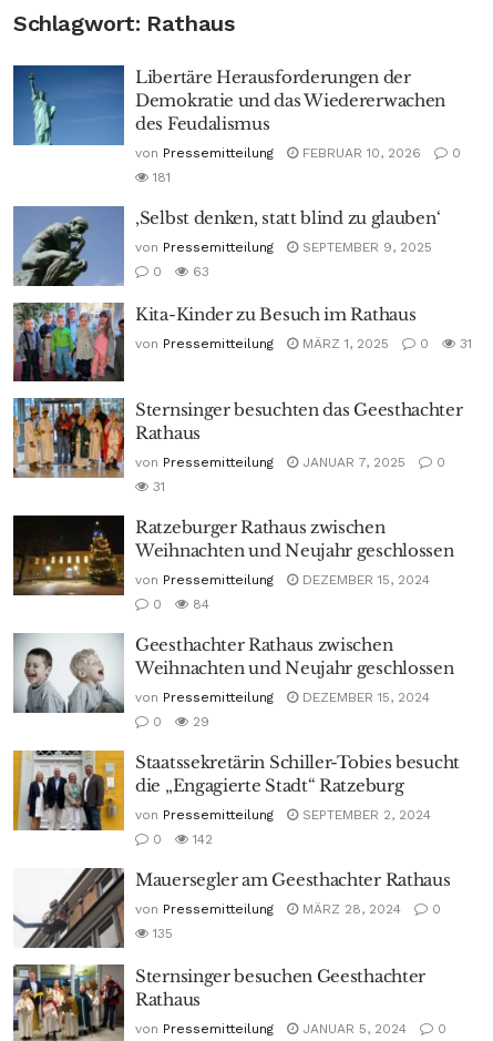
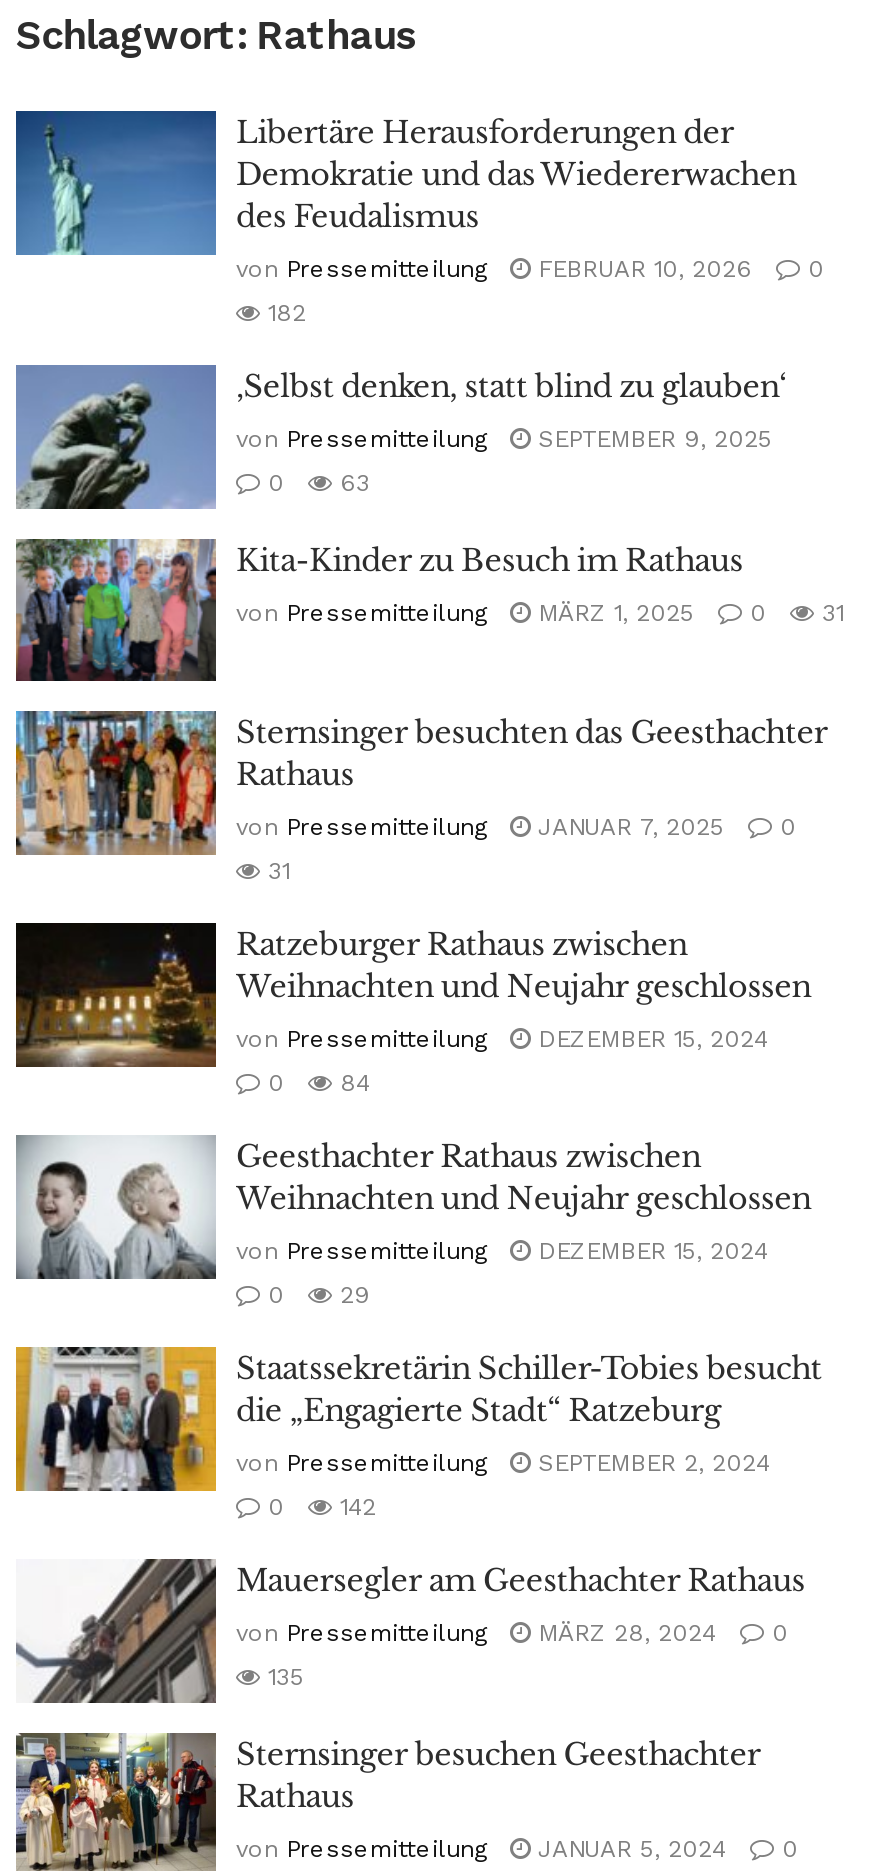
[148,170,171,185] 181 -> [260,299,306,327] 182

